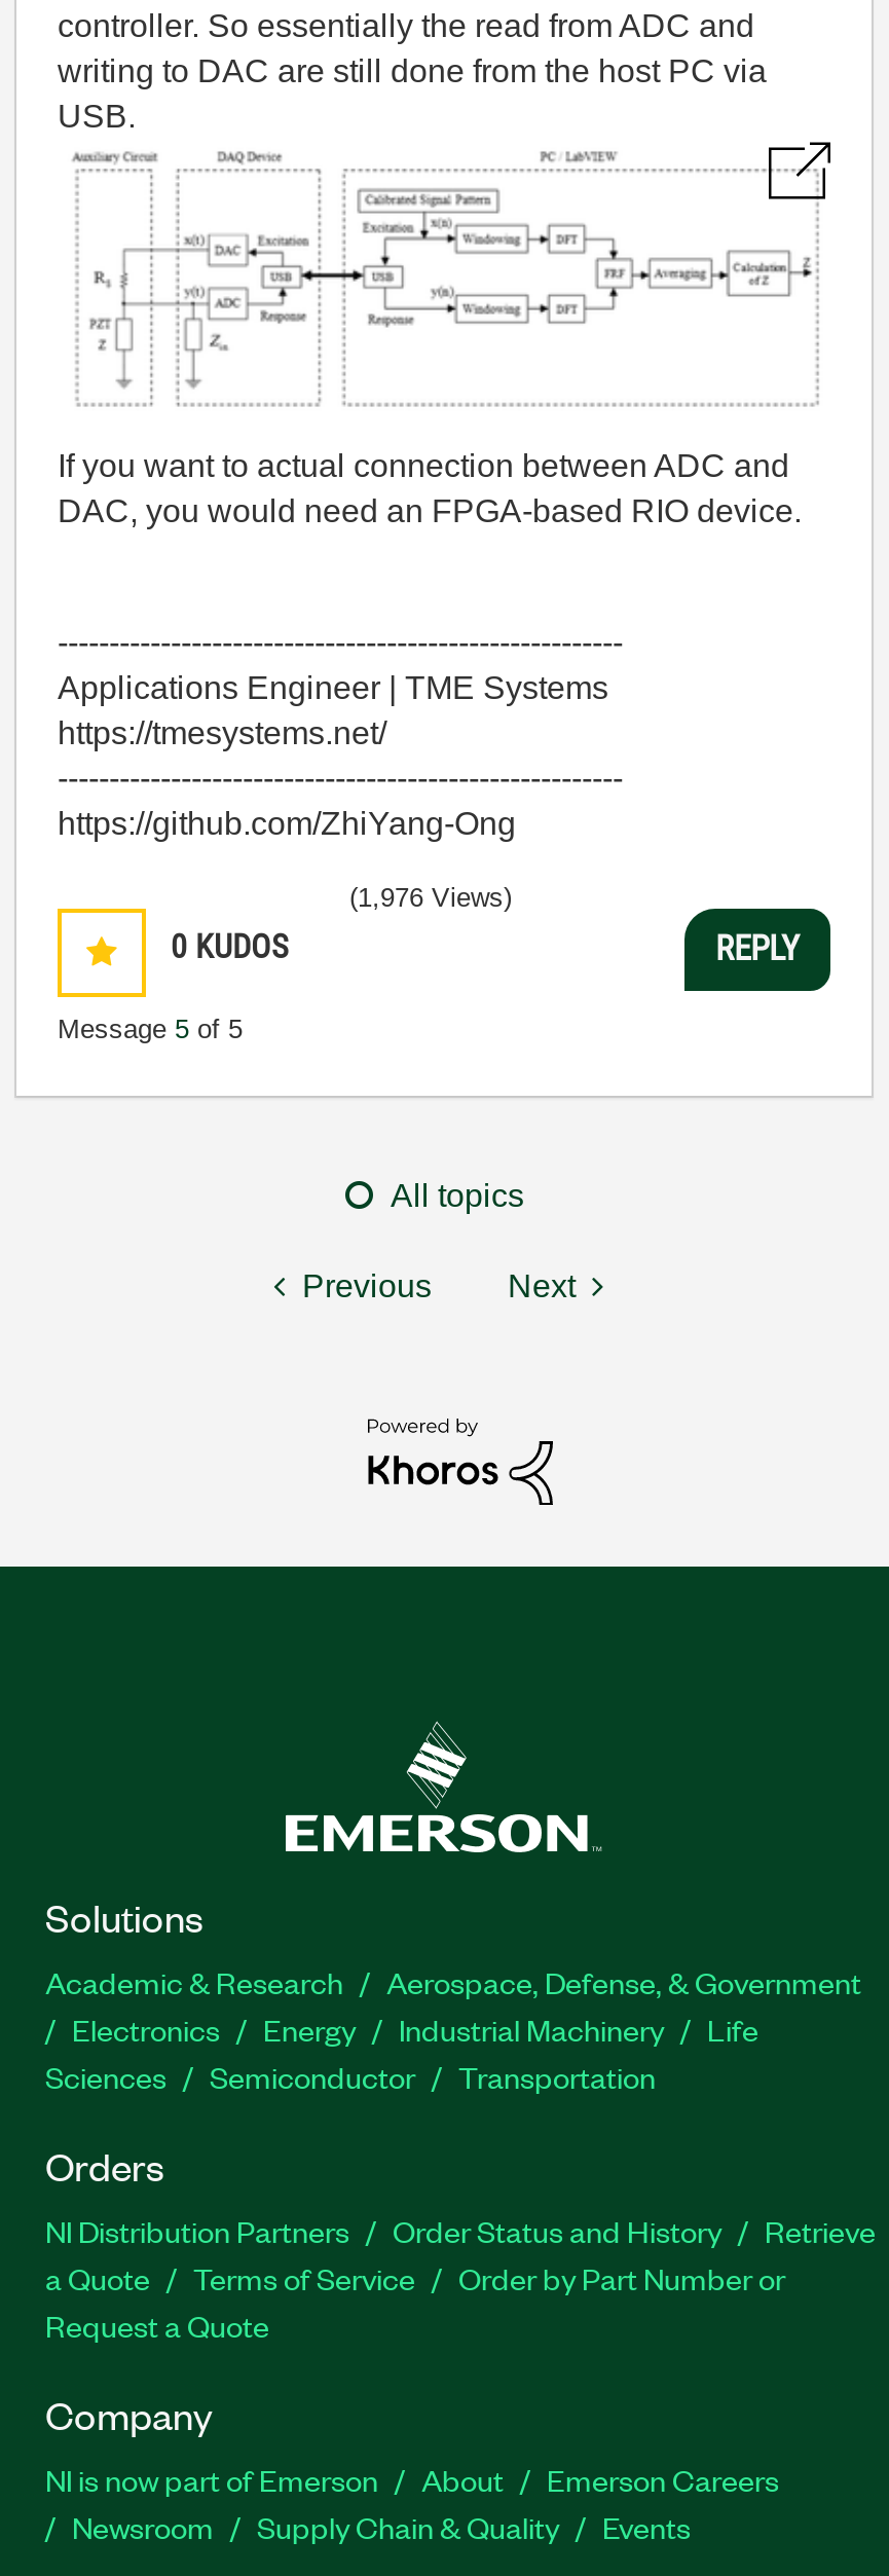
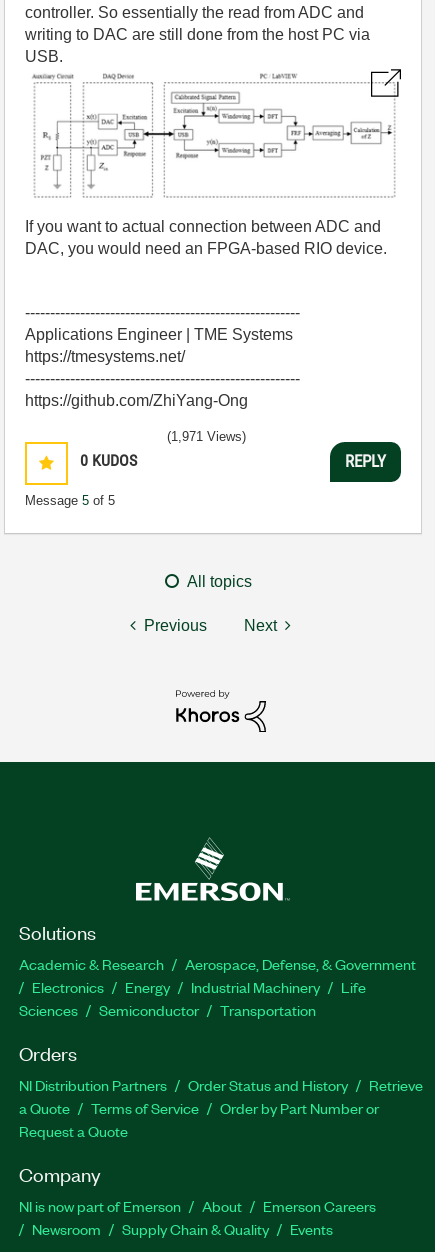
[349,882,512,913] (1,976 Views) -> [167,429,246,444] (1,971 Views)

